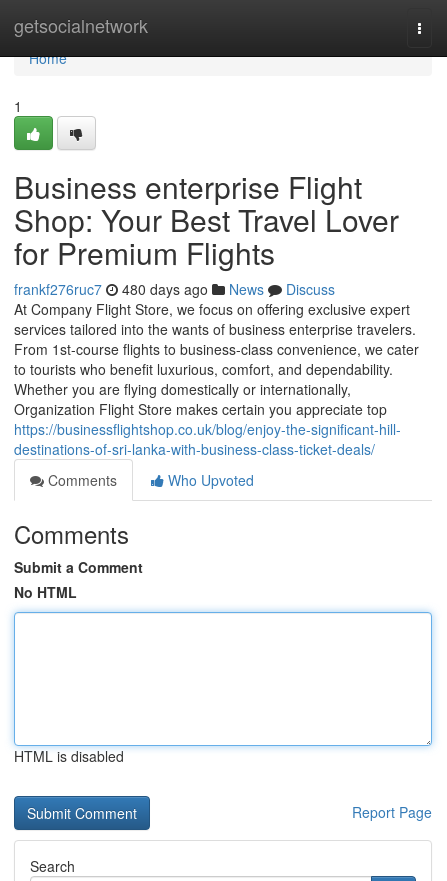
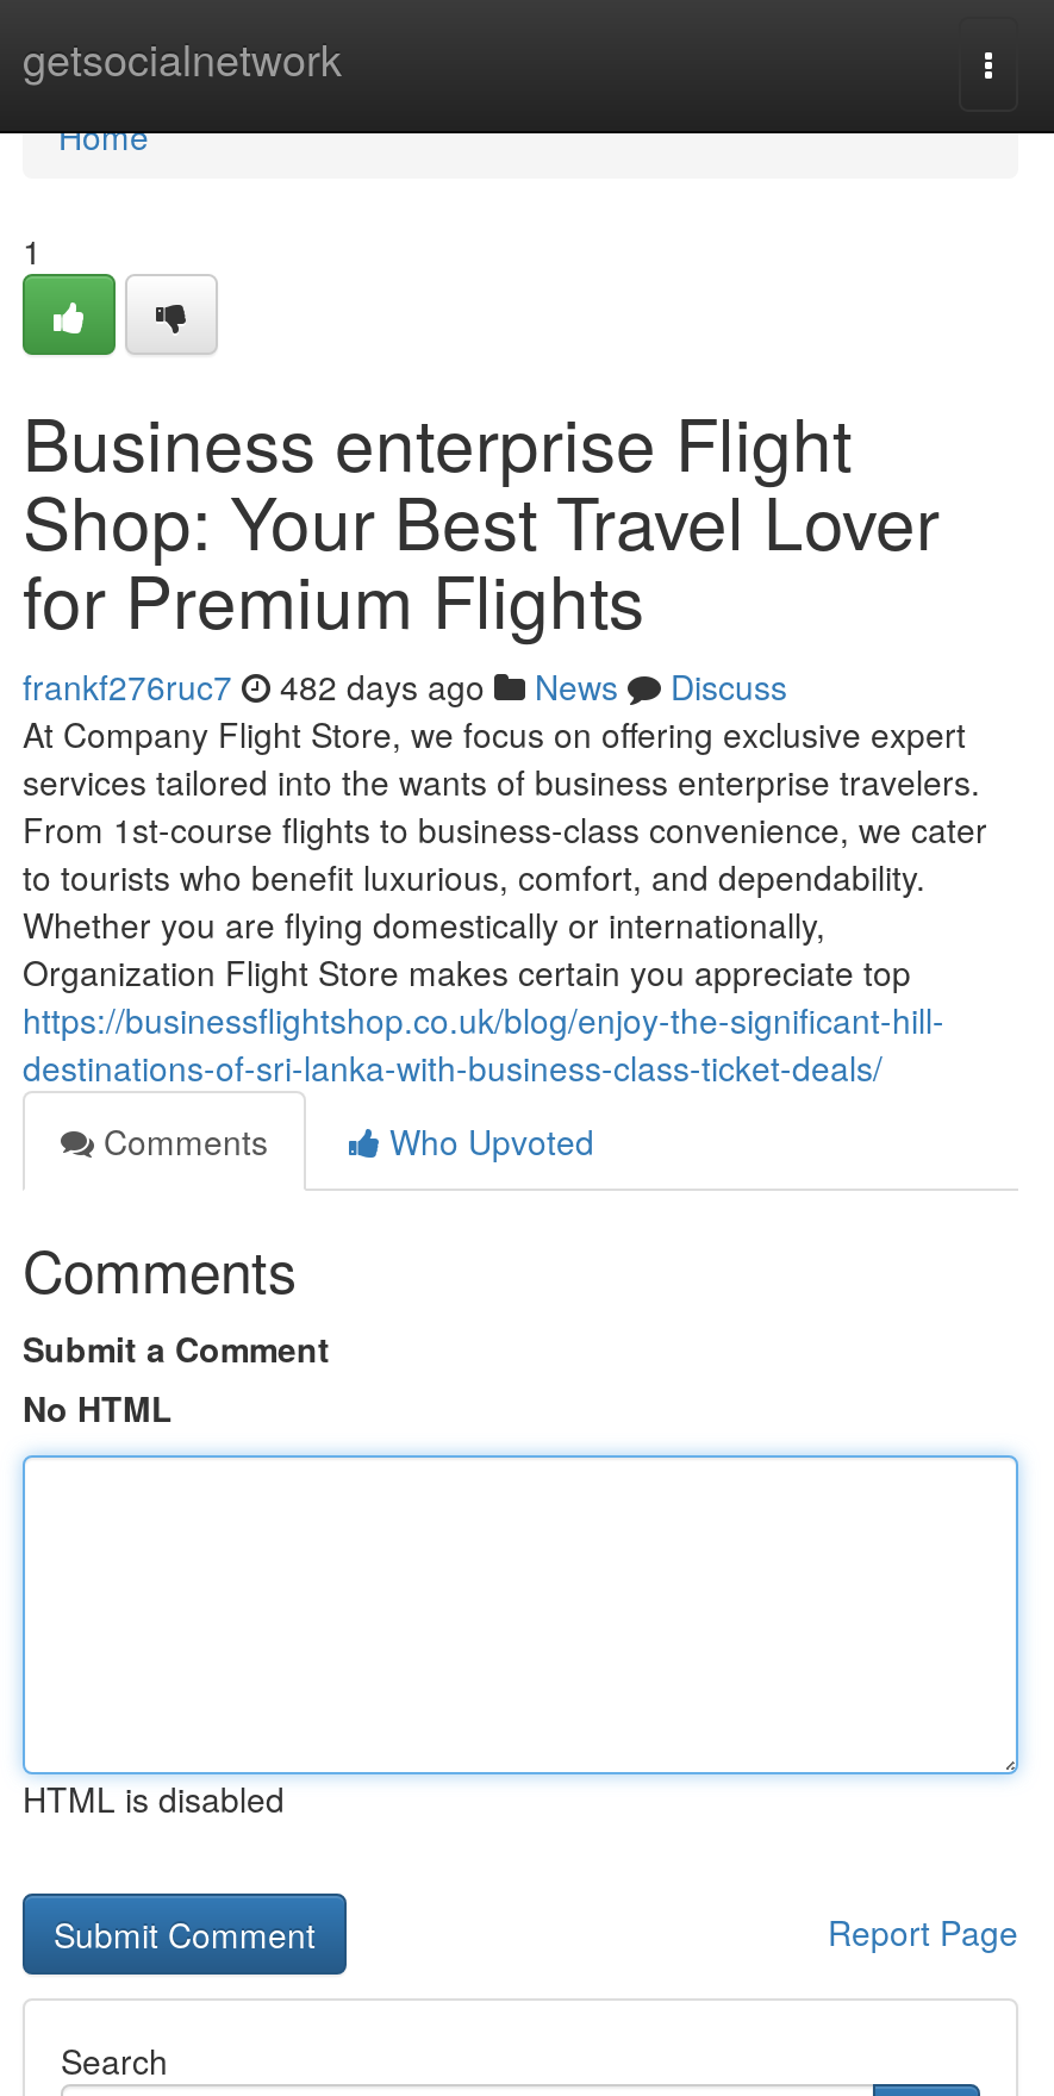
[14,279,335,299] frankf276ruc7 480 days ago News Discuss -> [23,662,787,710] frankf276ruc7 482 days ago News Discuss

